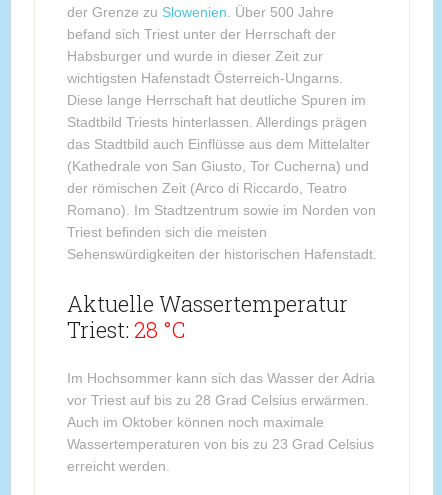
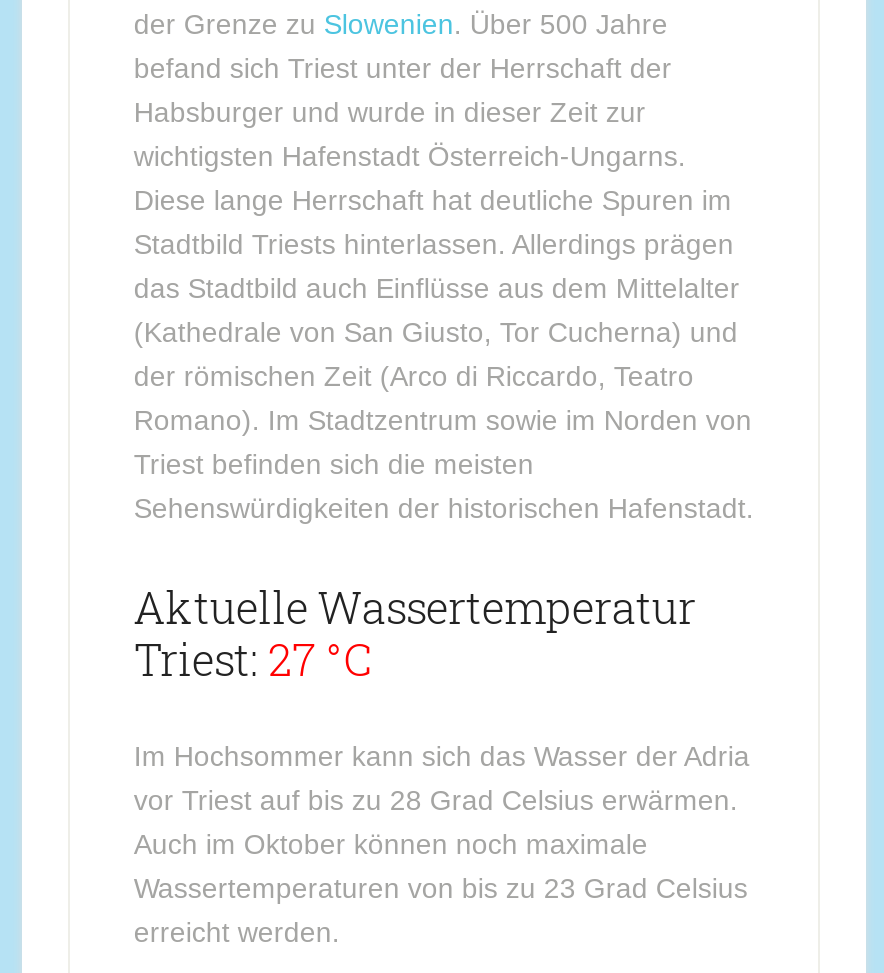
[67,315,185,344] Triest: 28 °C -> [134,630,370,688] Triest: 27 °C

